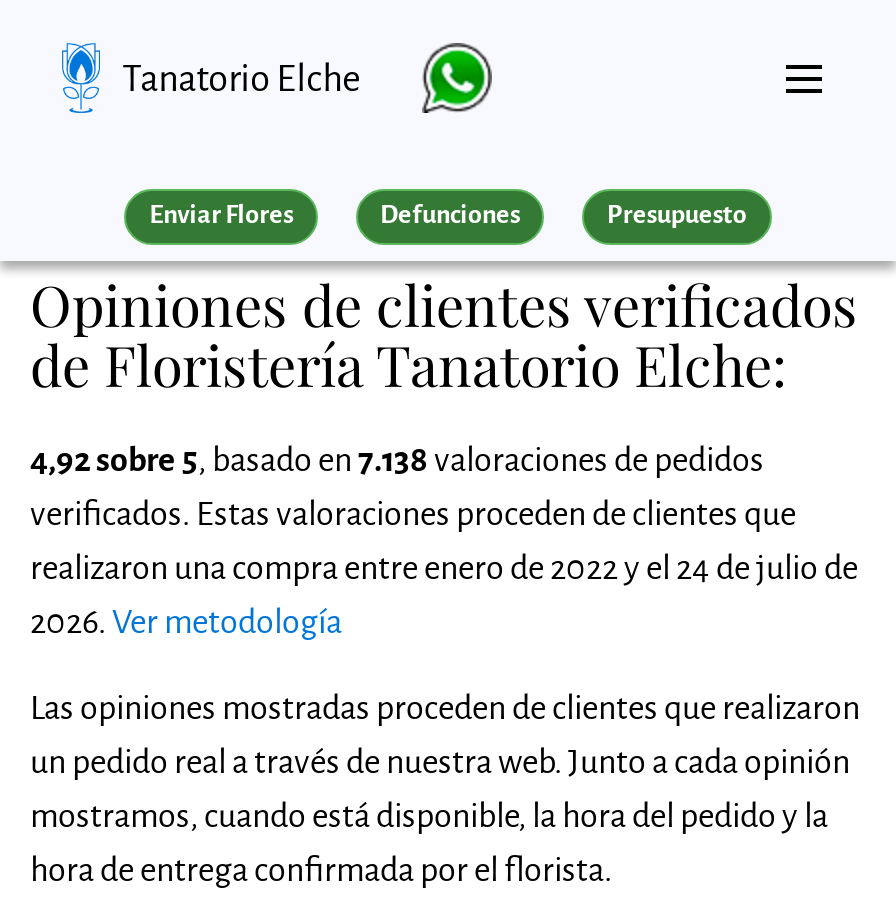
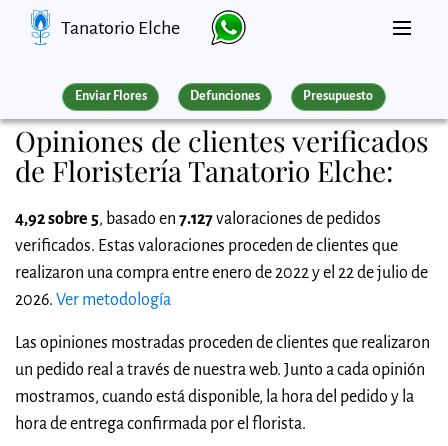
[30,443,764,479] 4,92 sobre 5, basado en 7.138 valoraciones de pedidos -> [15,210,381,228] 4,92 sobre 5, basado en 7.127 valoraciones de pedidos
[30,551,858,587] realizaron una compra entre enero de 2022 y el 24 de julio de -> [15,264,428,282] realizaron una compra entre enero de 2022 y el 22 de julio de

